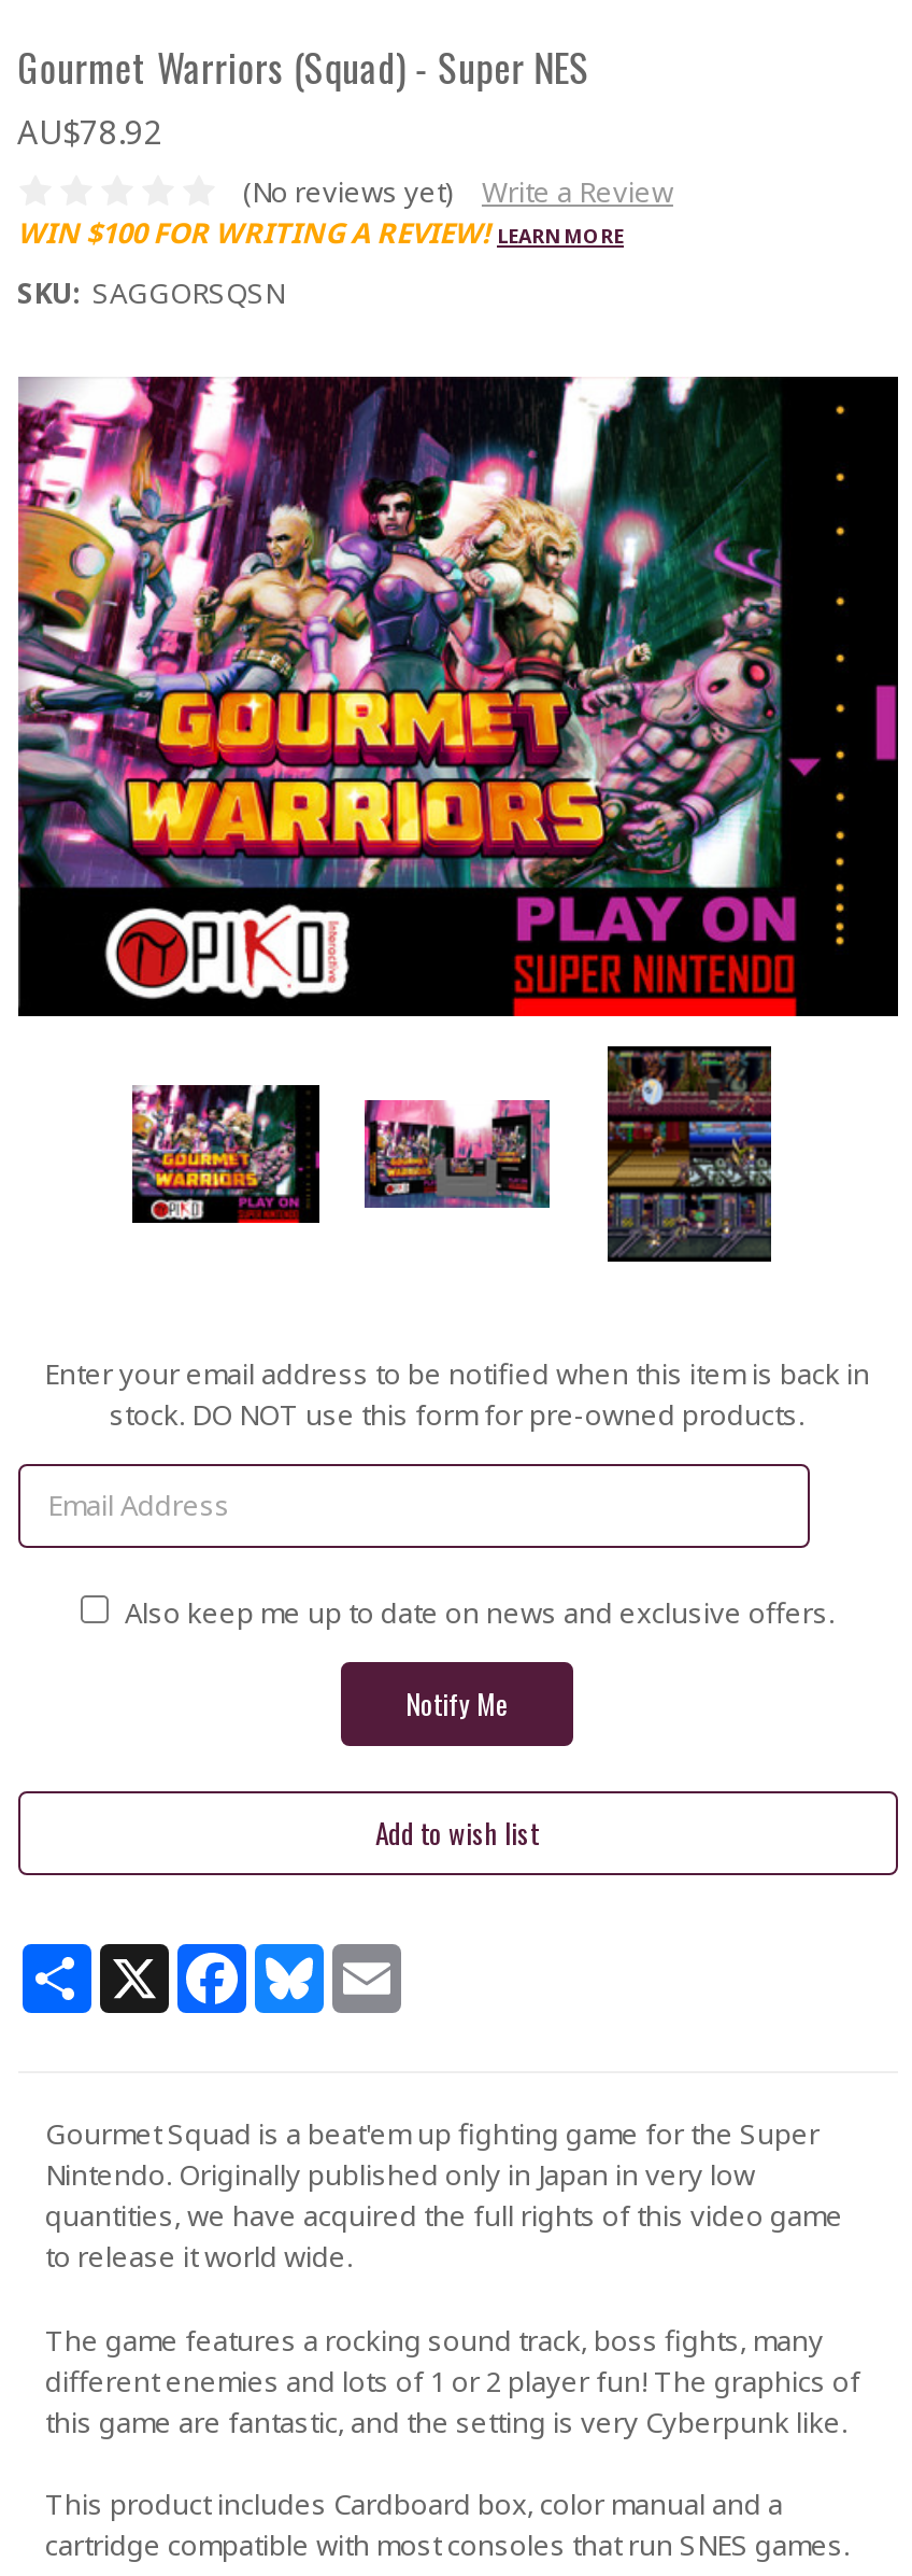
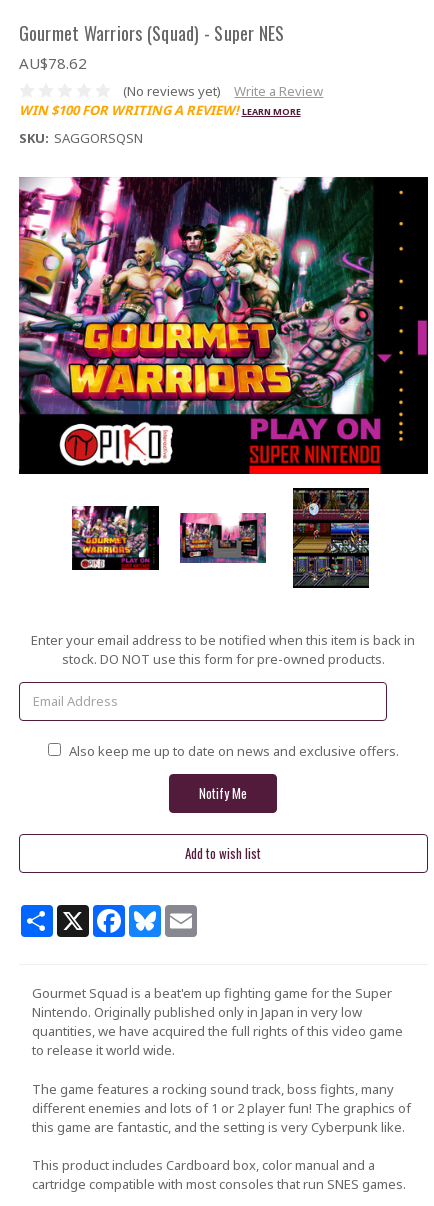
[17,109,163,152] AU$78.92 -> [18,52,86,72] AU$78.62

